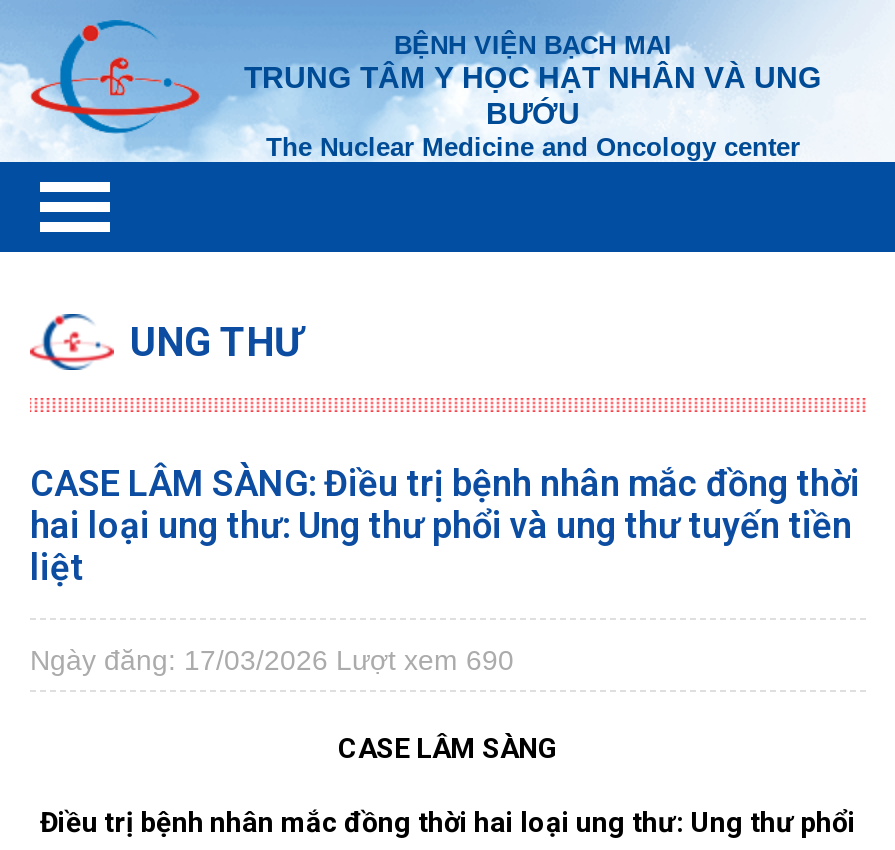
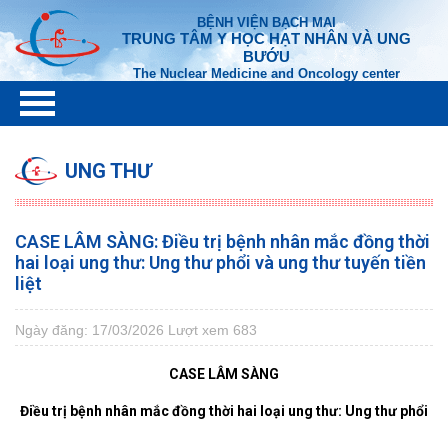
[30,644,514,676] Ngày đăng: 17/03/2026 Lượt xem 690 -> [15,322,257,338] Ngày đăng: 17/03/2026 Lượt xem 683

